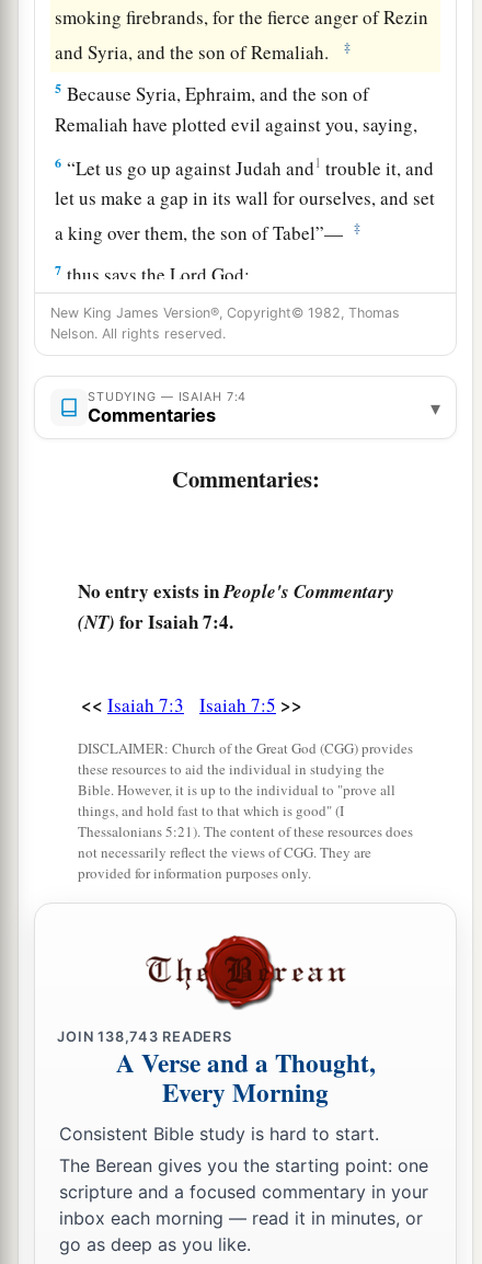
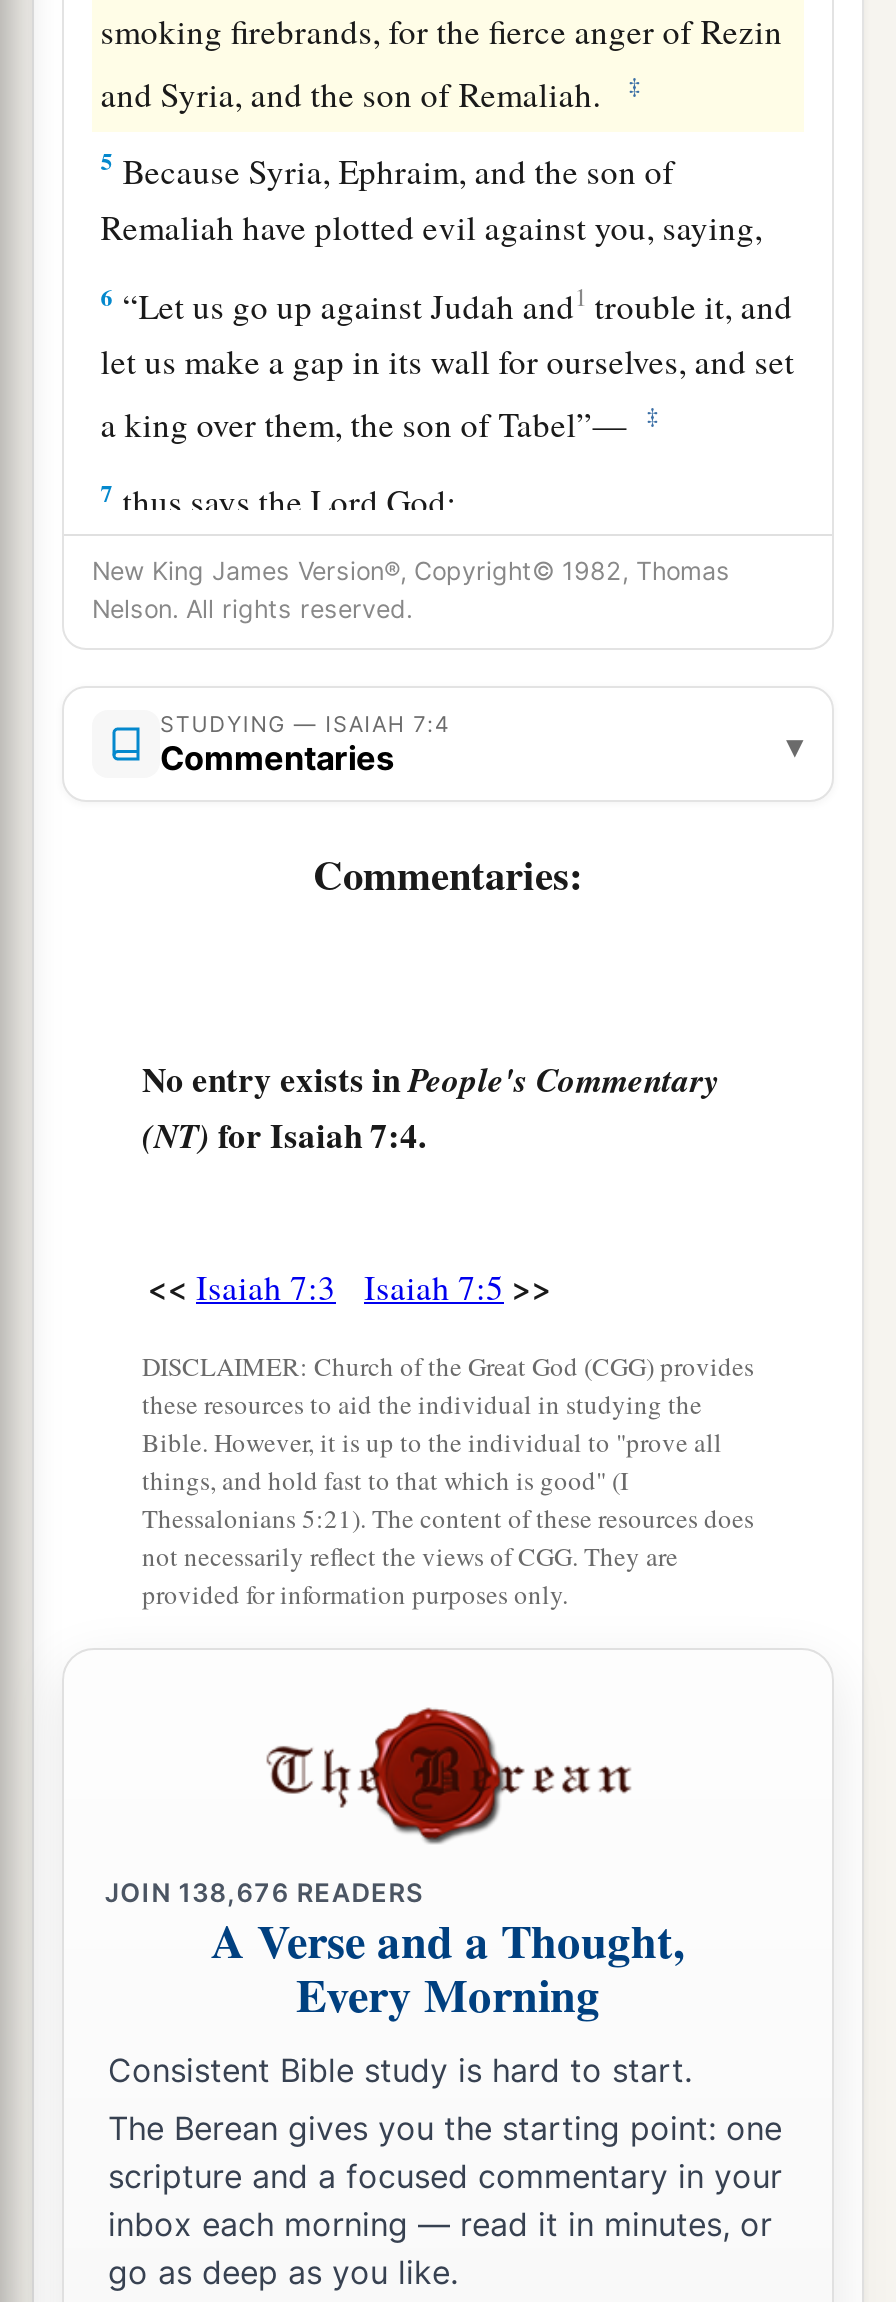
[57,1028,232,1045] JOIN 138,743 READERS -> [105,1878,424,1908] JOIN 138,676 READERS

